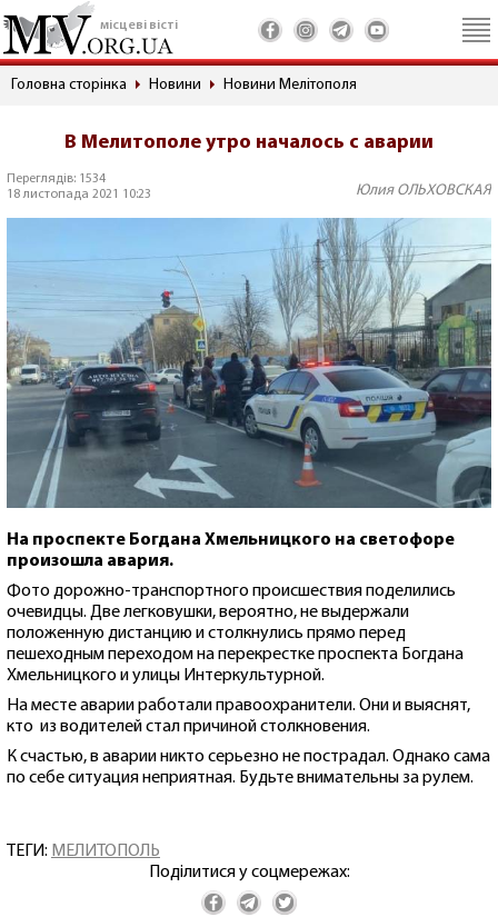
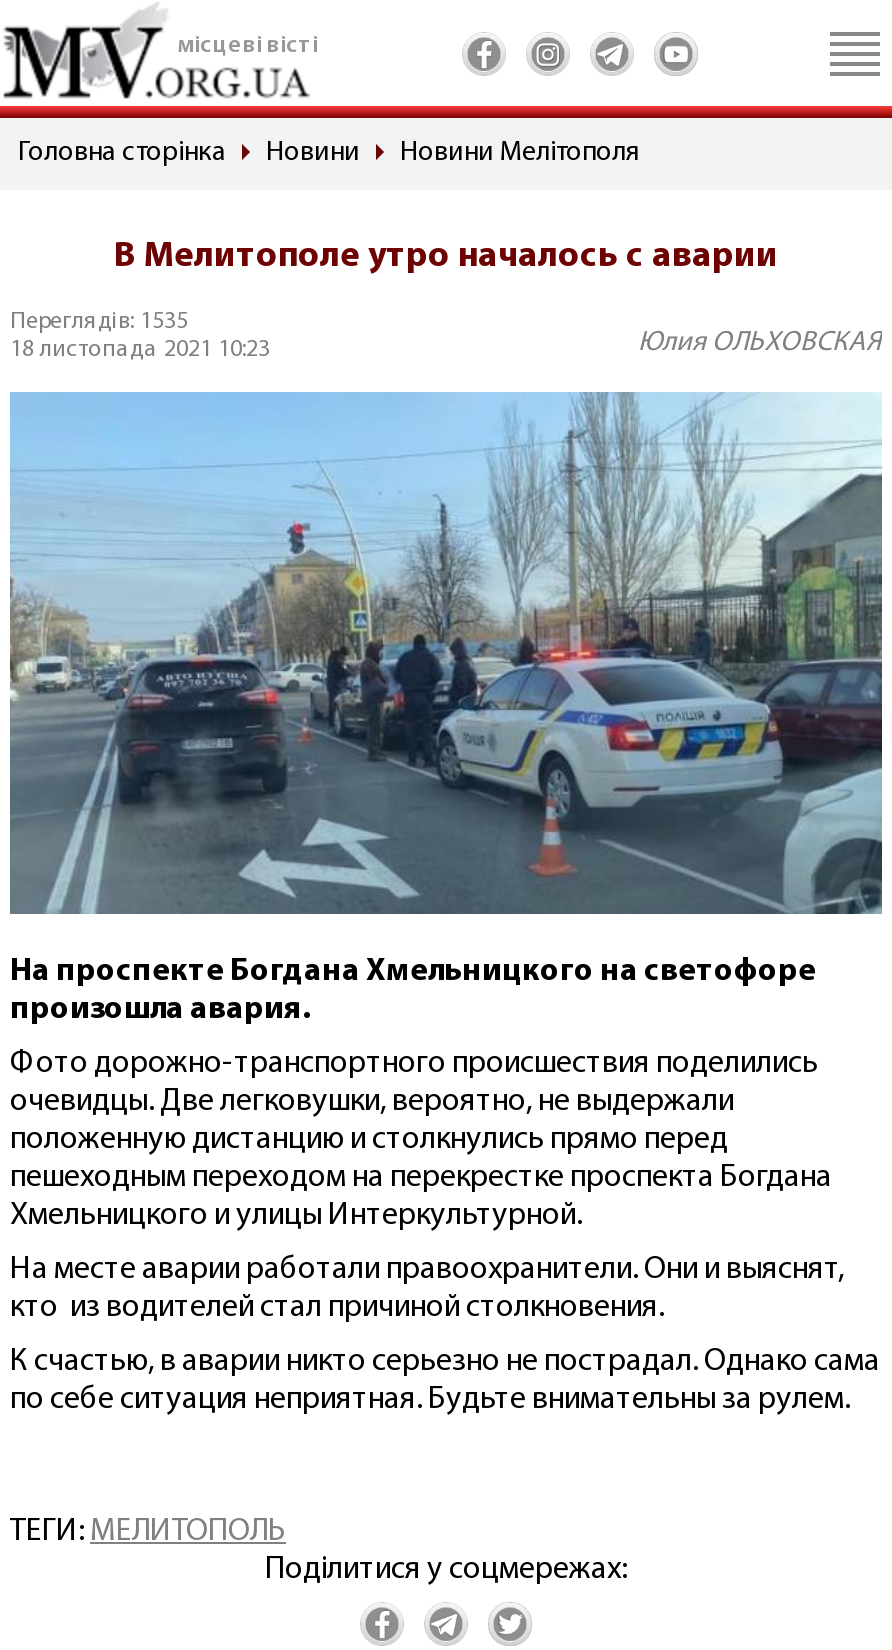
[7,172,106,186] Переглядів: 1534 -> [10,310,188,334] Переглядів: 1535

